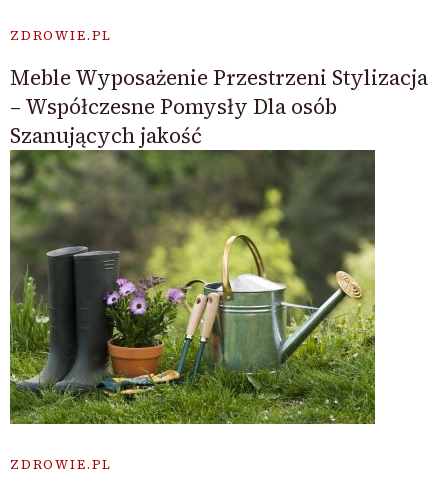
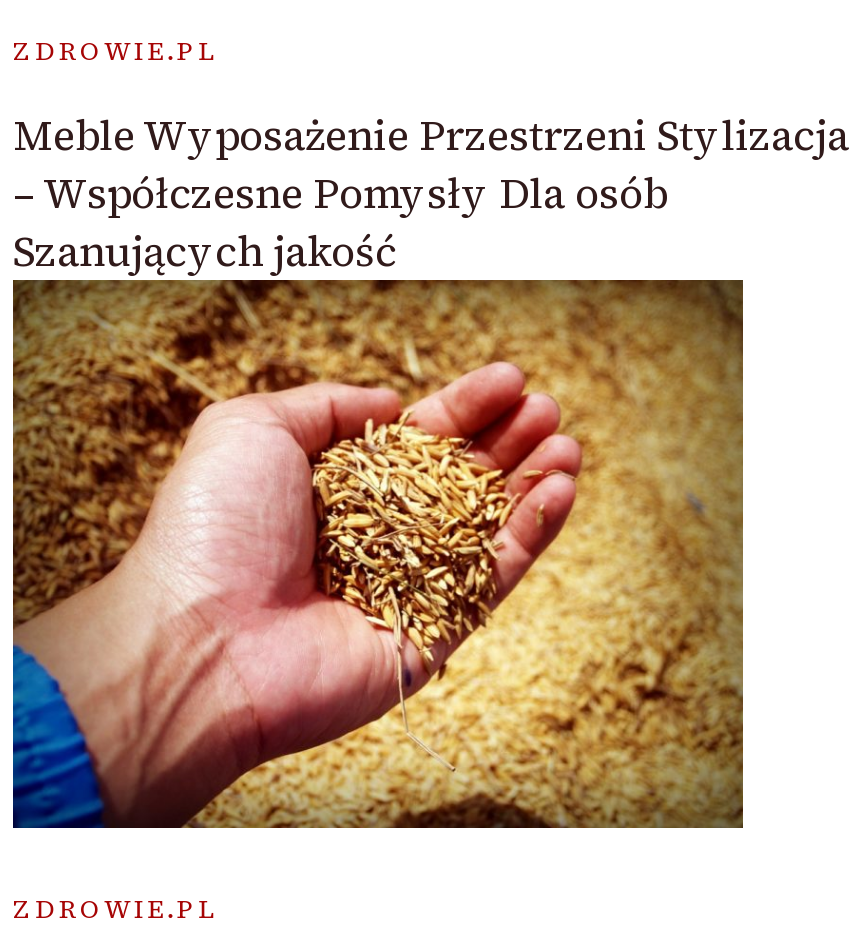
[9,149,375,425] [image] -> [11,277,743,829] [image]

